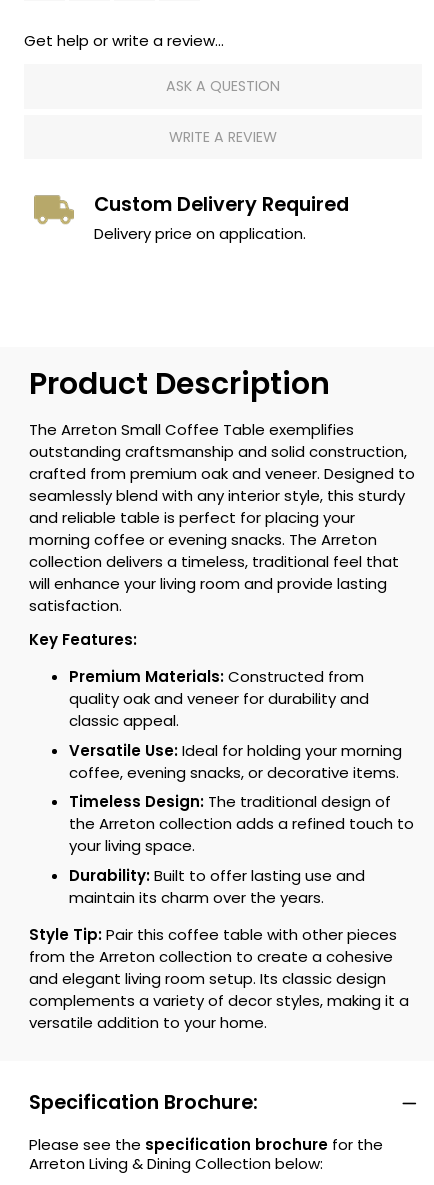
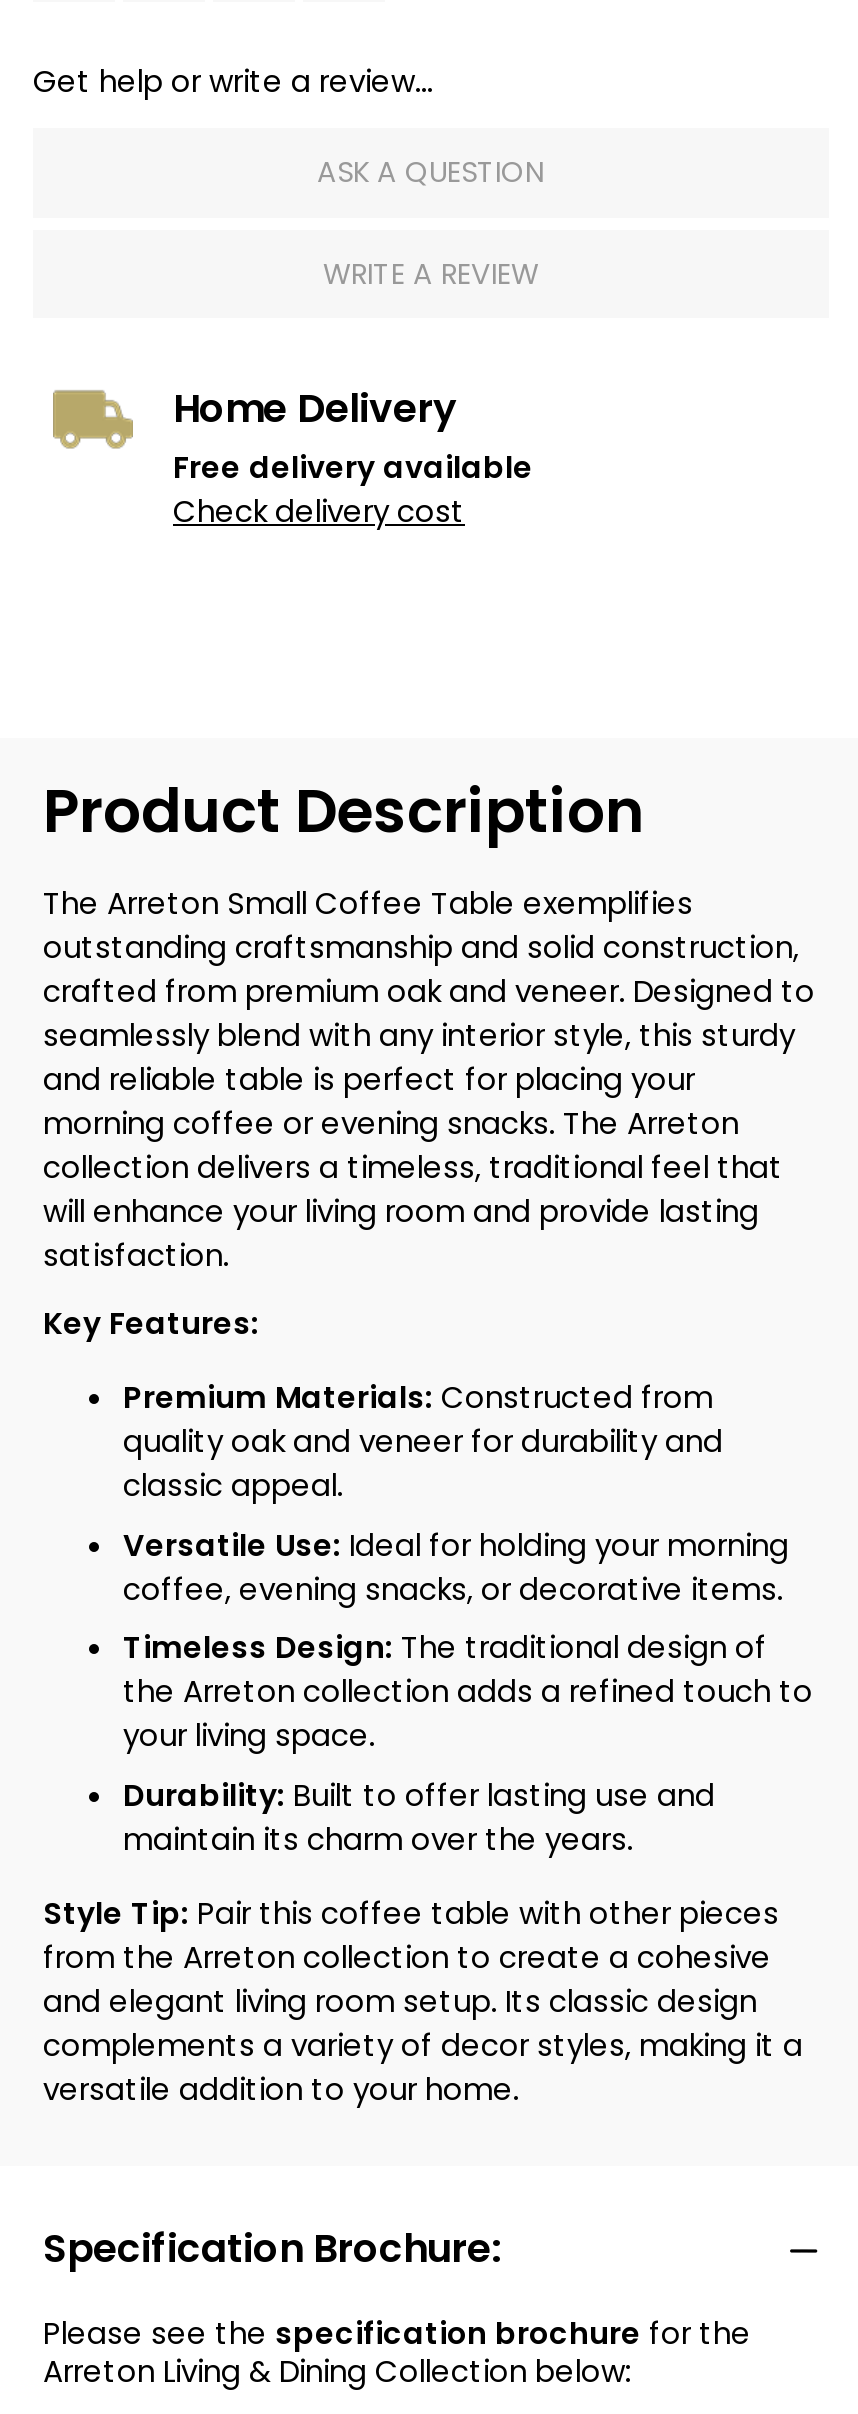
[94,191,349,244] Custom Delivery Required | Delivery price on application. -> [173,383,533,533] Home Delivery | Free delivery available | Check delivery cost

